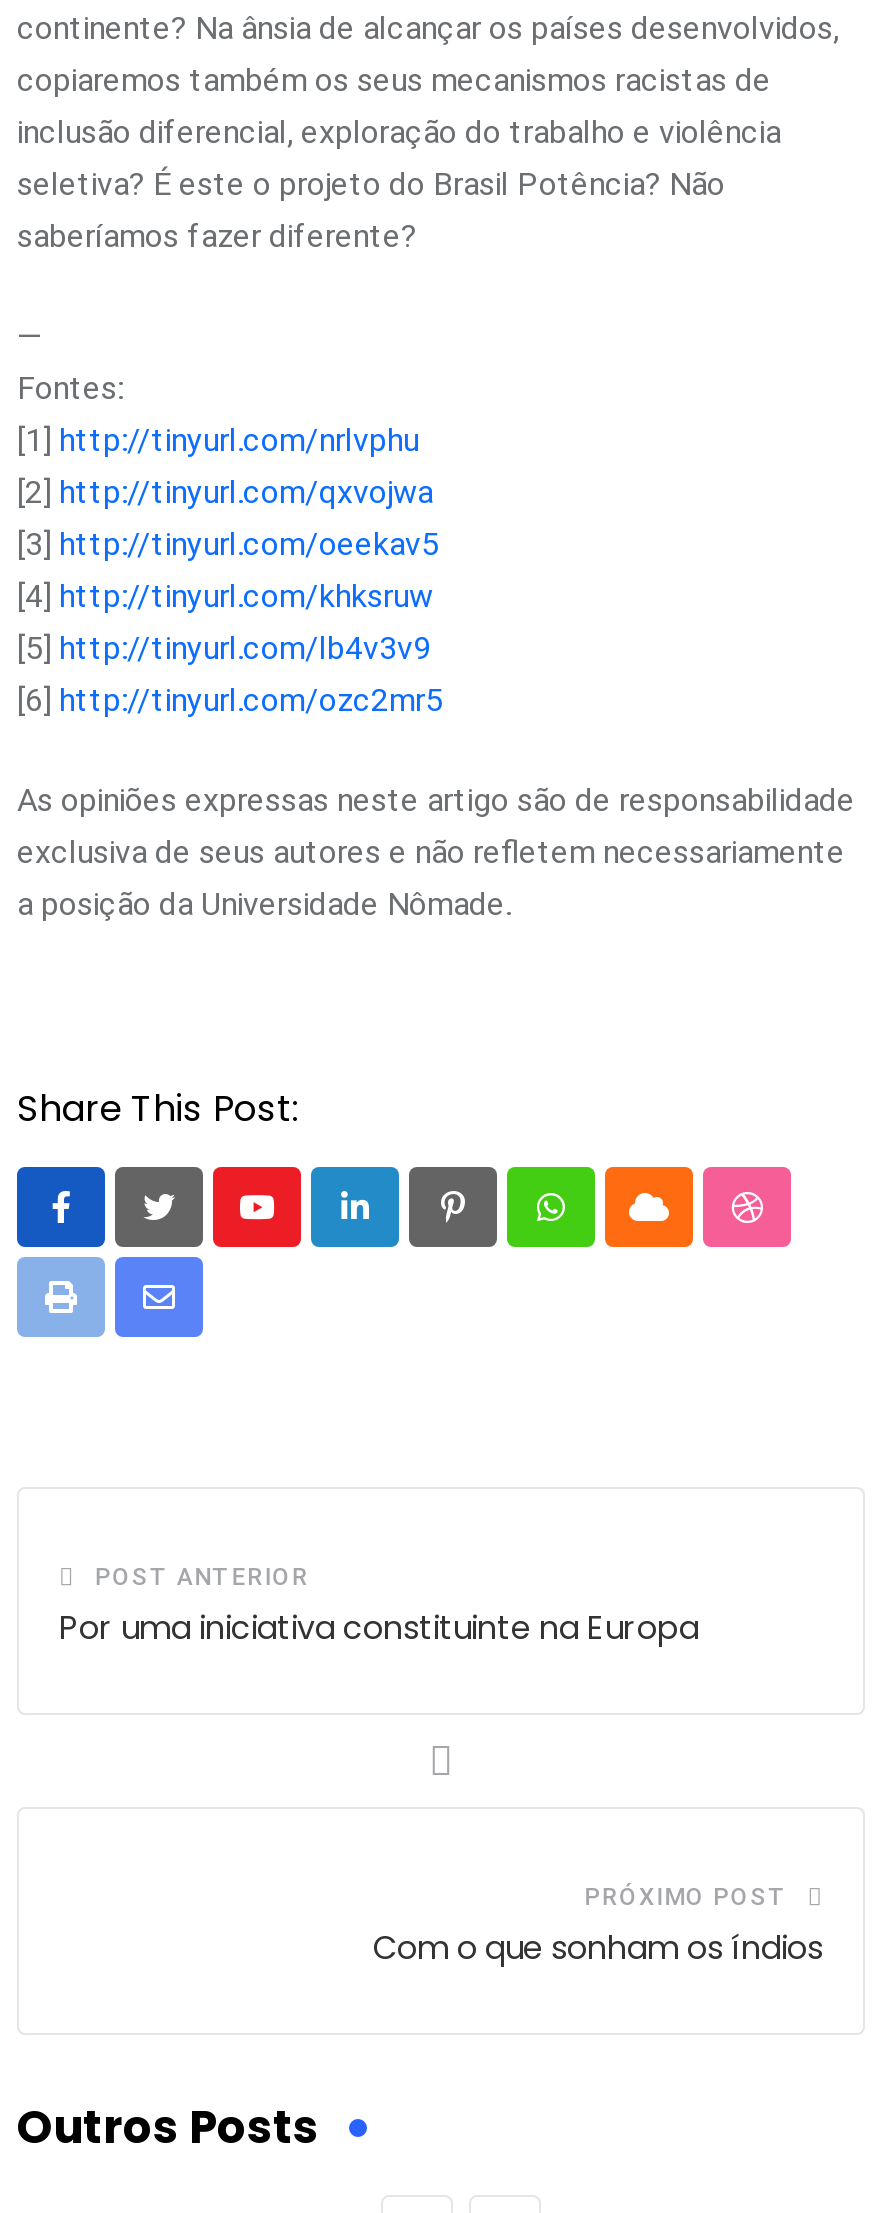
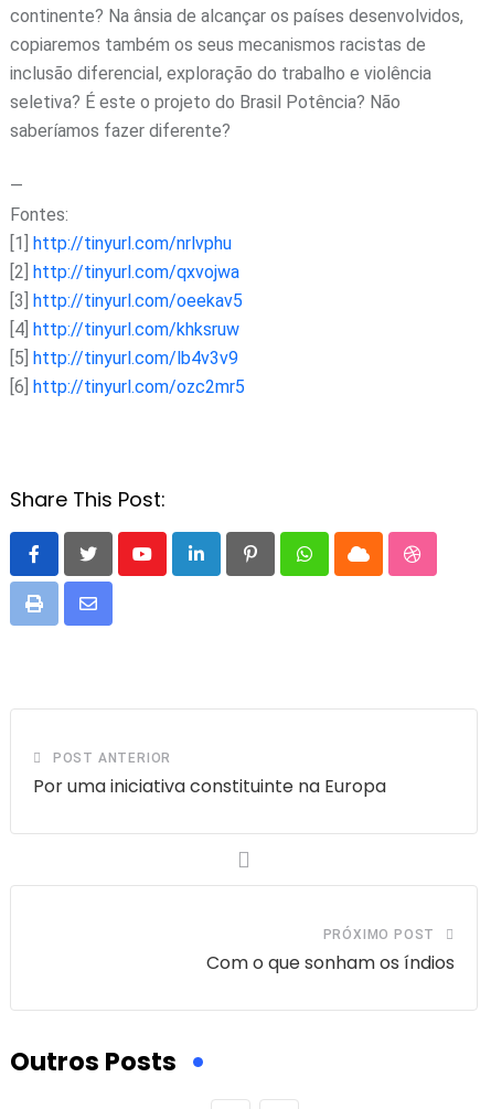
[17,781,855,923] As opiniões expressas neste artigo são de responsabilidade | exclusiva de seus autores e não refletem necessariamente | a posição da Universidade Nômade. -> none

